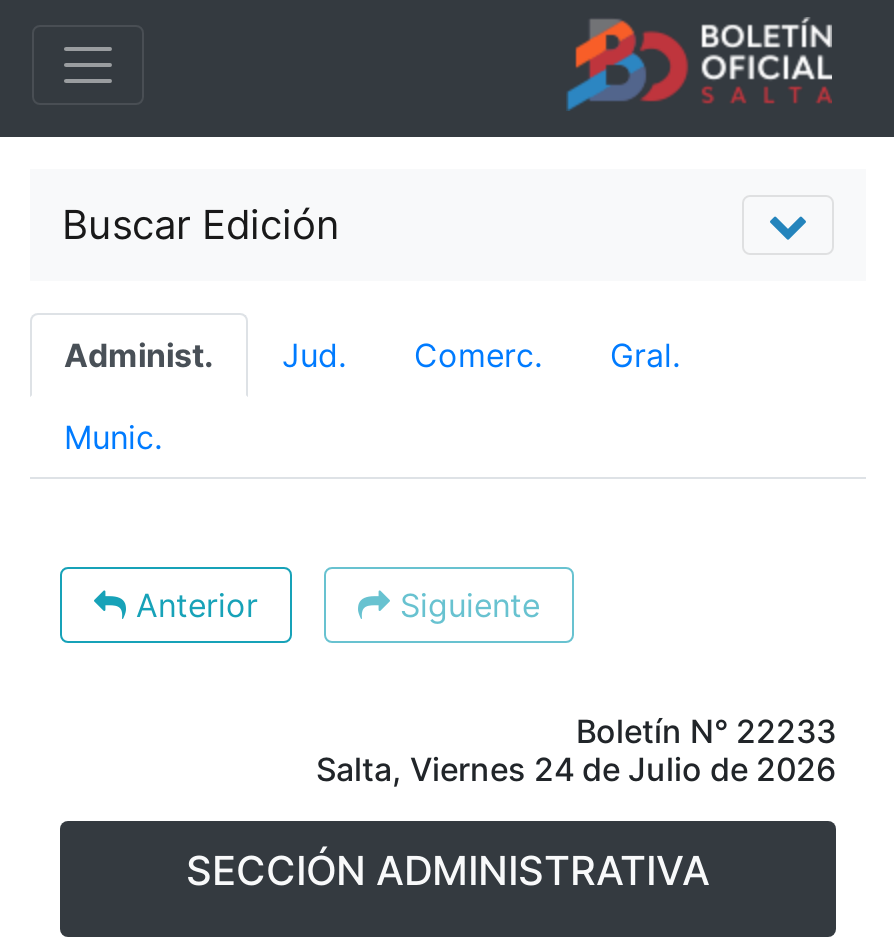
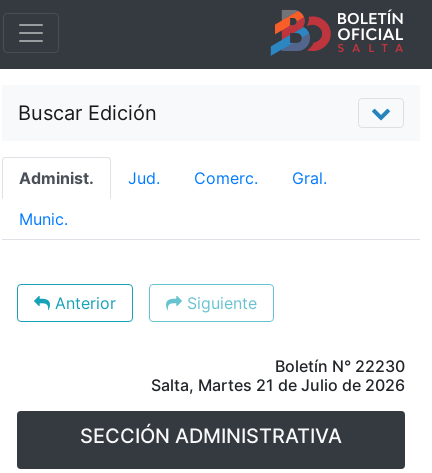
[576,711,836,751] Boletín N° 22233 -> [275,356,405,376] Boletín N° 22230
[316,749,836,789] Salta, Viernes 24 de Julio de 2026 -> [151,375,405,395] Salta, Martes 21 de Julio de 2026

